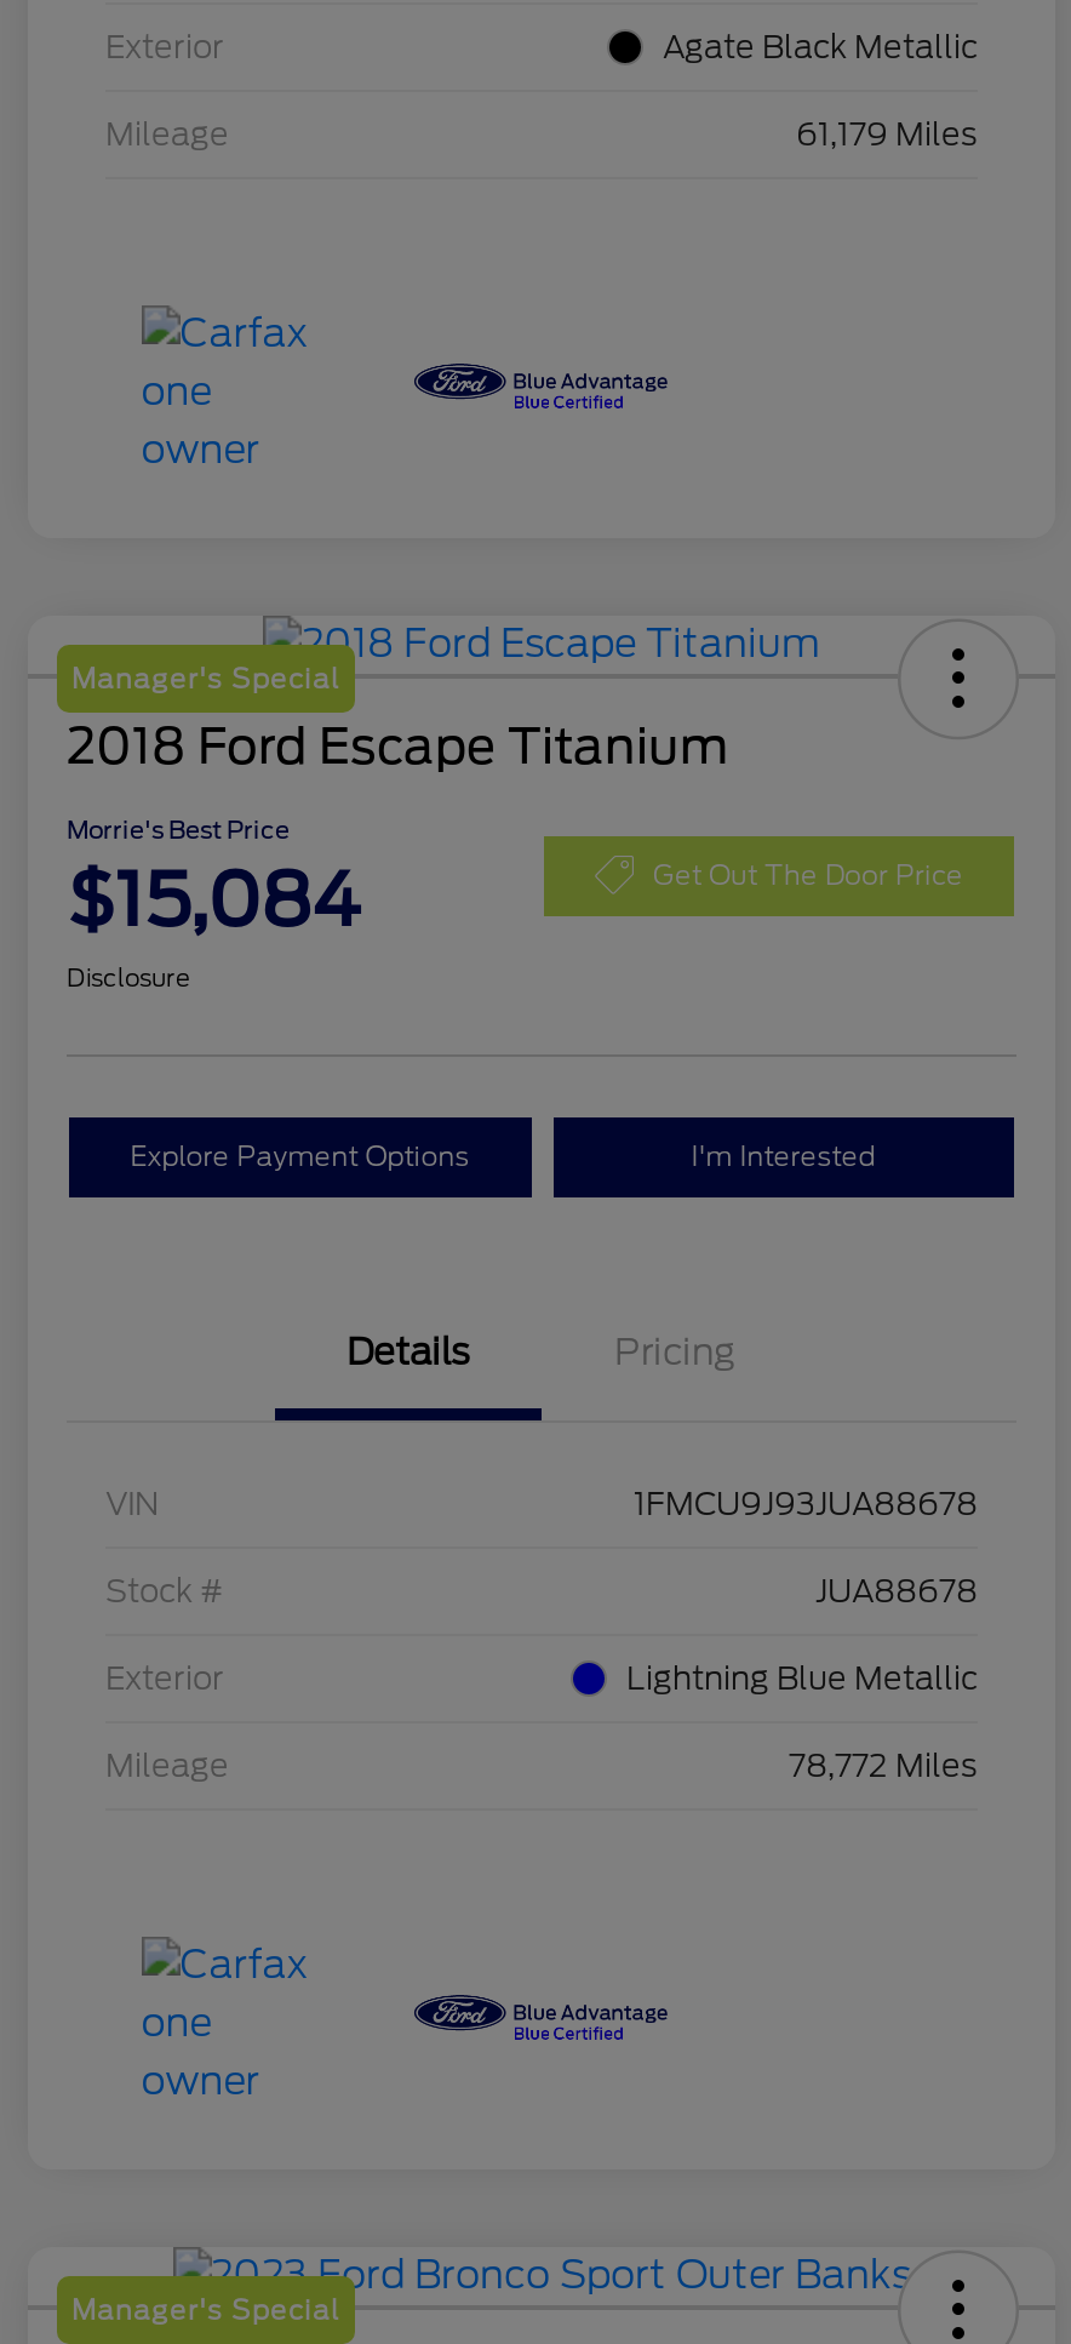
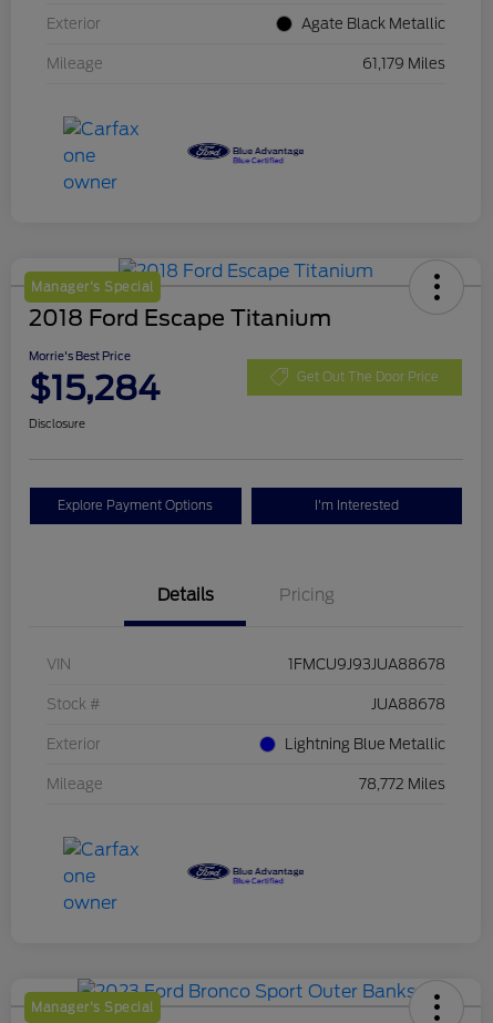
[67,856,360,943] $15,084 -> [29,368,160,408] $15,284

